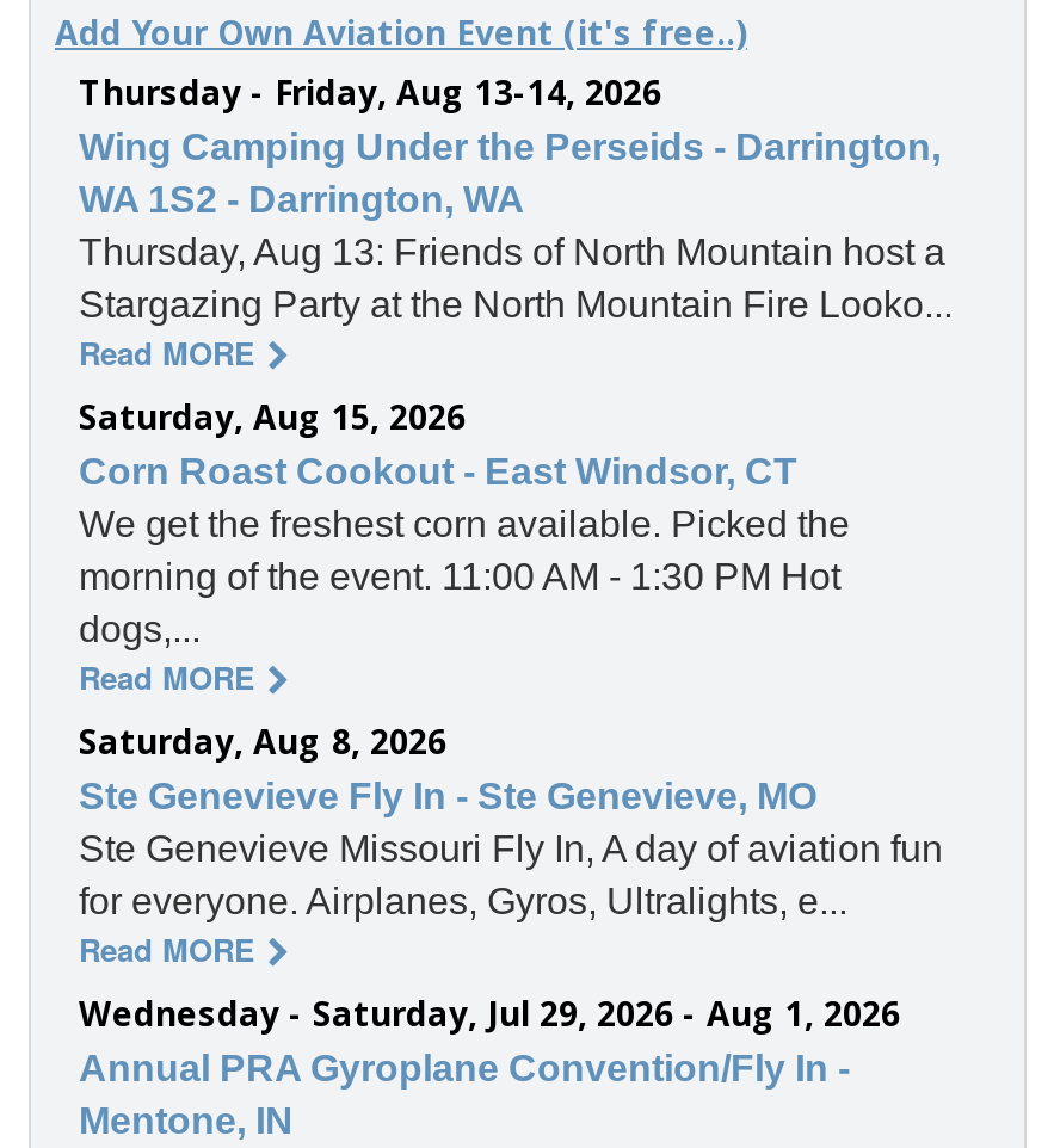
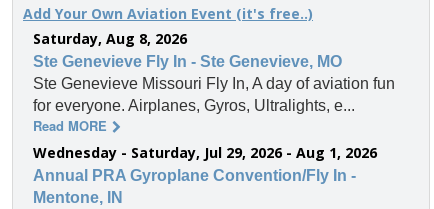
[79,68,953,699] Thursday - Friday, Aug 13-14, 2026 | Wing Camping Under the Perseids - Darrington, | WA 1S2 - Darrington, WA | Thursday, Aug 13: Friends of North Mountain host a | Stargazing Party at the North Mountain Fire Looko... | Read MORE | Saturday, Aug 15, 2026 | Corn Roast Cookout - East Windsor, CT | We get the freshest corn available. Picked the | morning of the event. 11:00 AM - 1:30 PM Hot | dogs,... | Read MORE -> none

